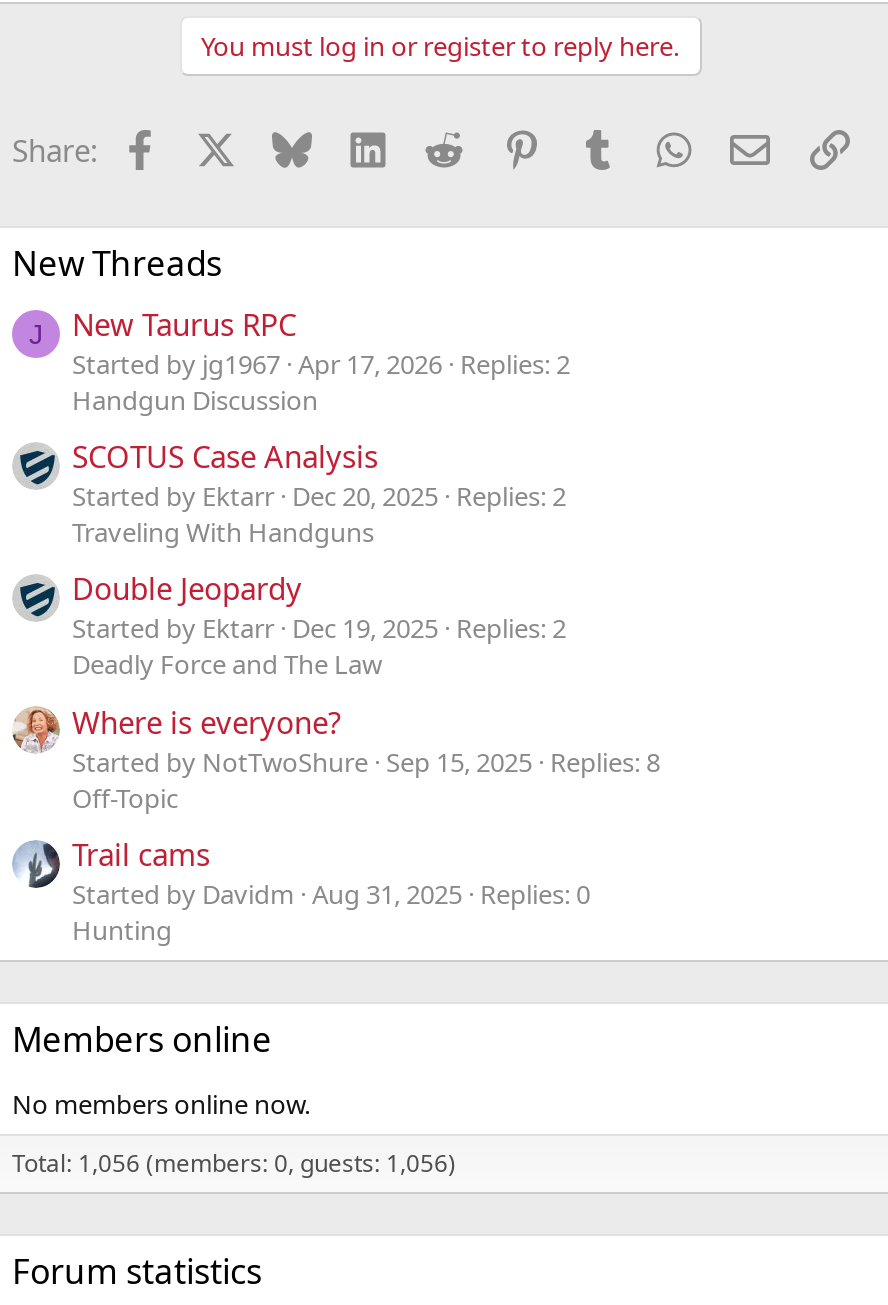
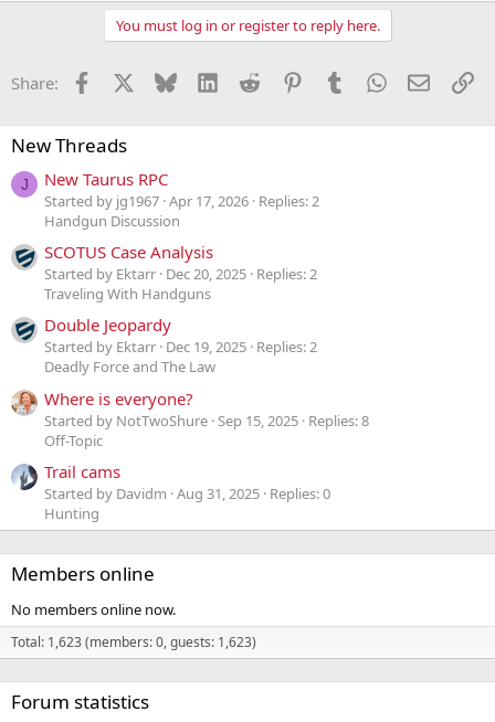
[12,1146,456,1180] Total: 1,056 (members: 0, guests: 1,056) -> [11,633,256,651] Total: 1,623 (members: 0, guests: 1,623)

